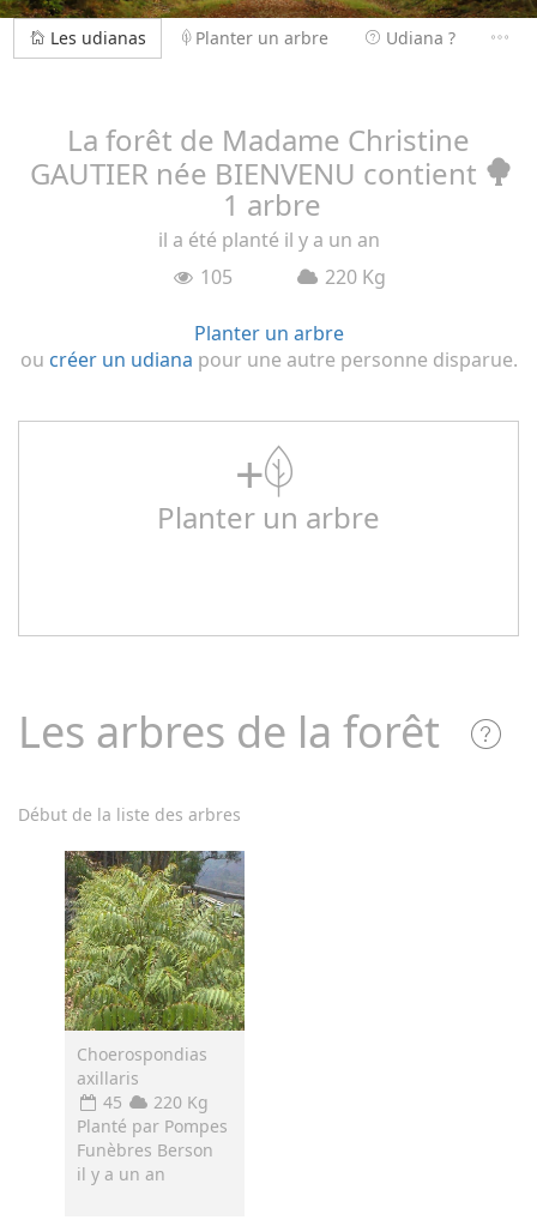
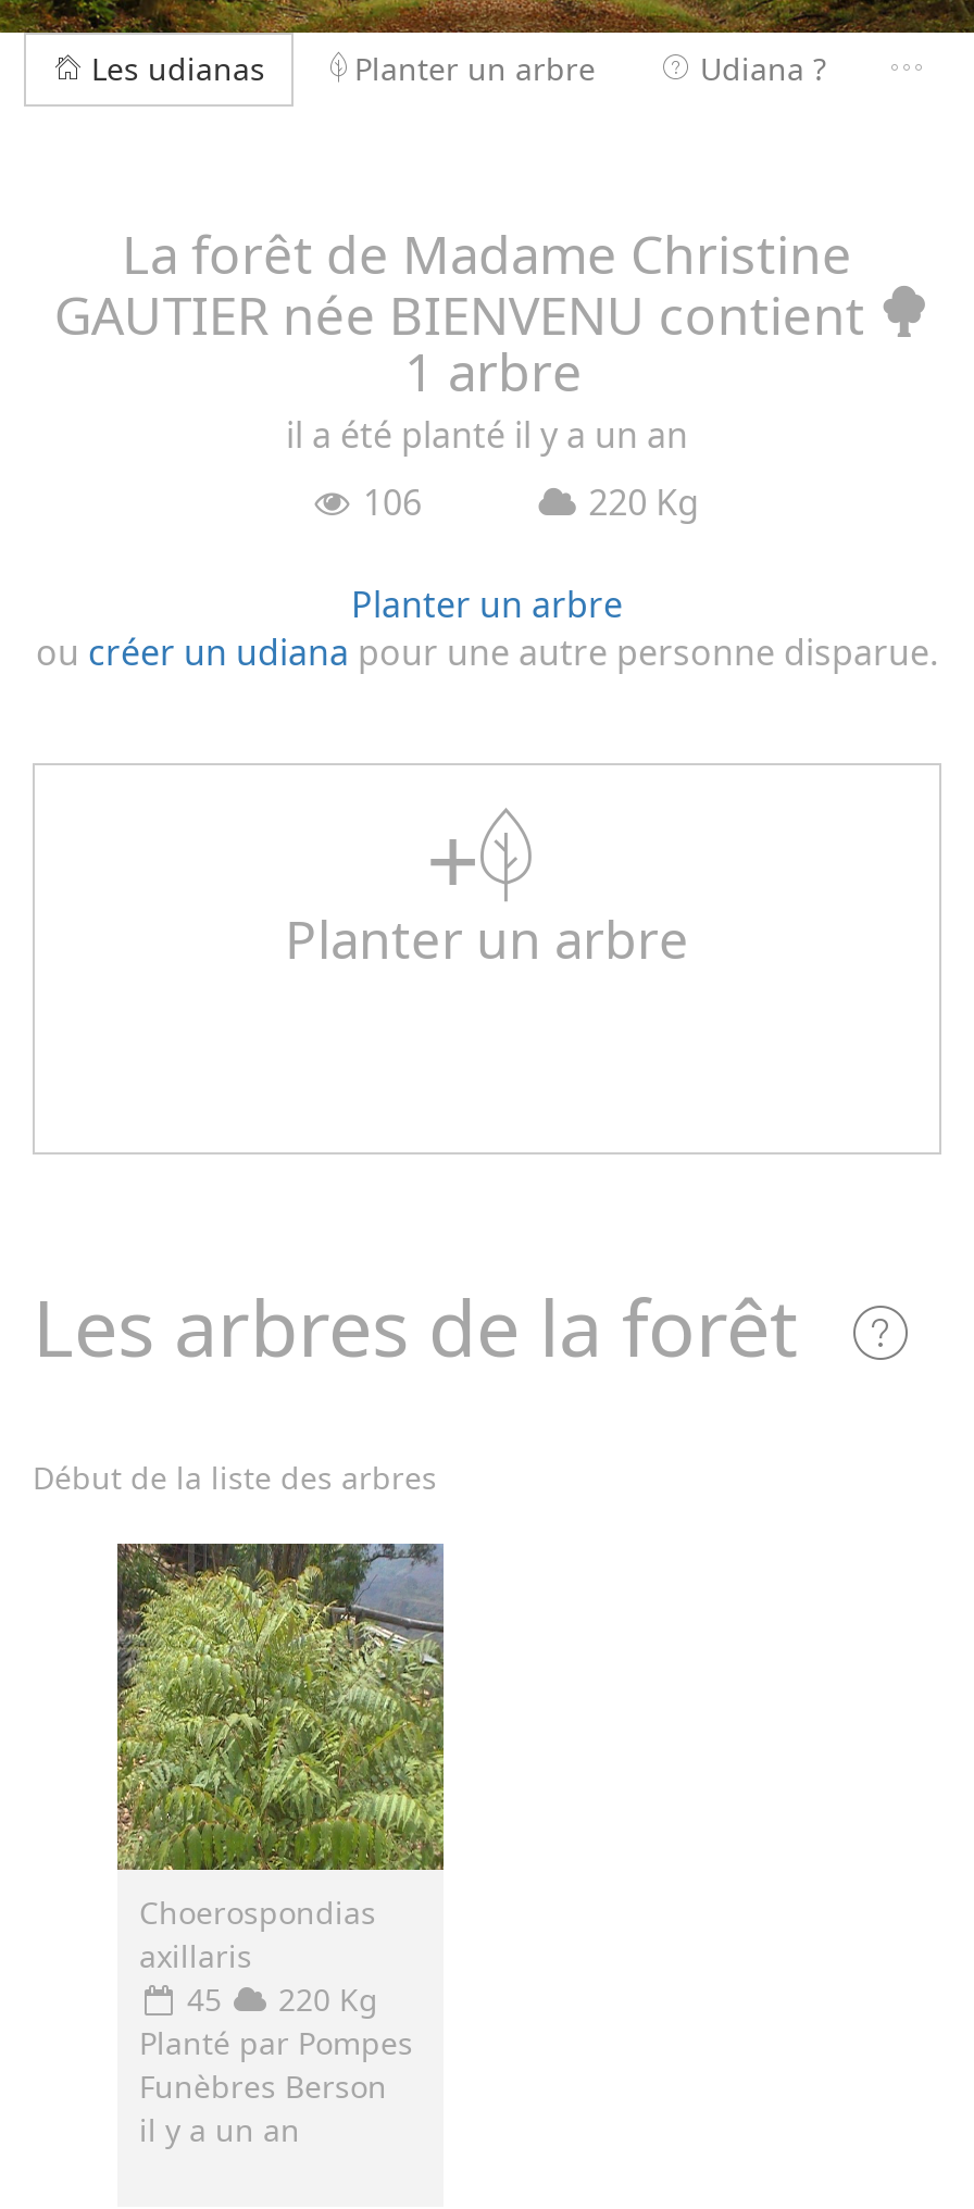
[195,264,385,290] 105 220 Kg -> [354,478,699,526] 106 220 Kg

